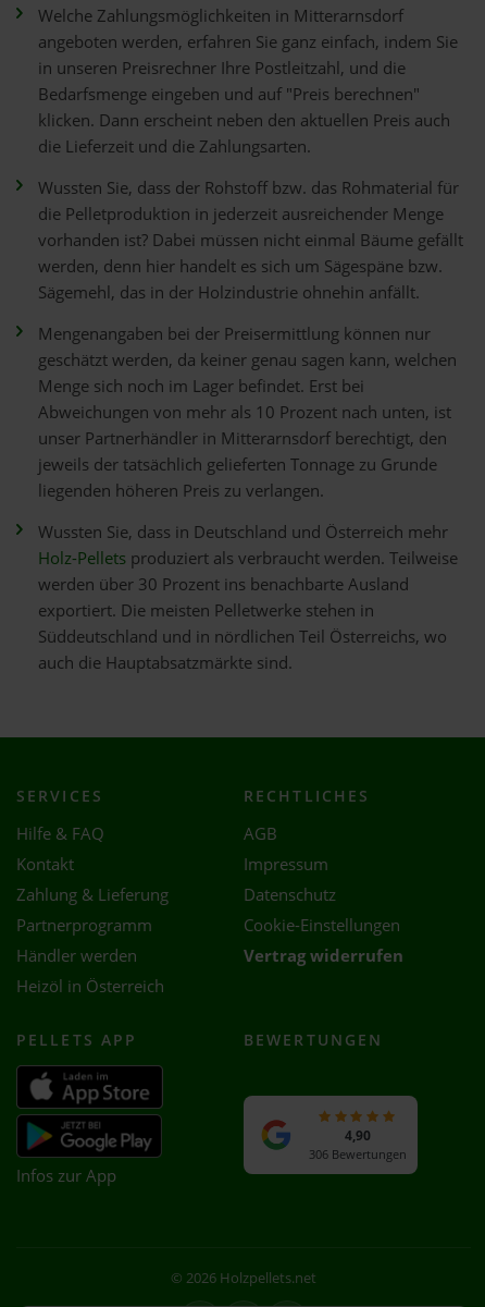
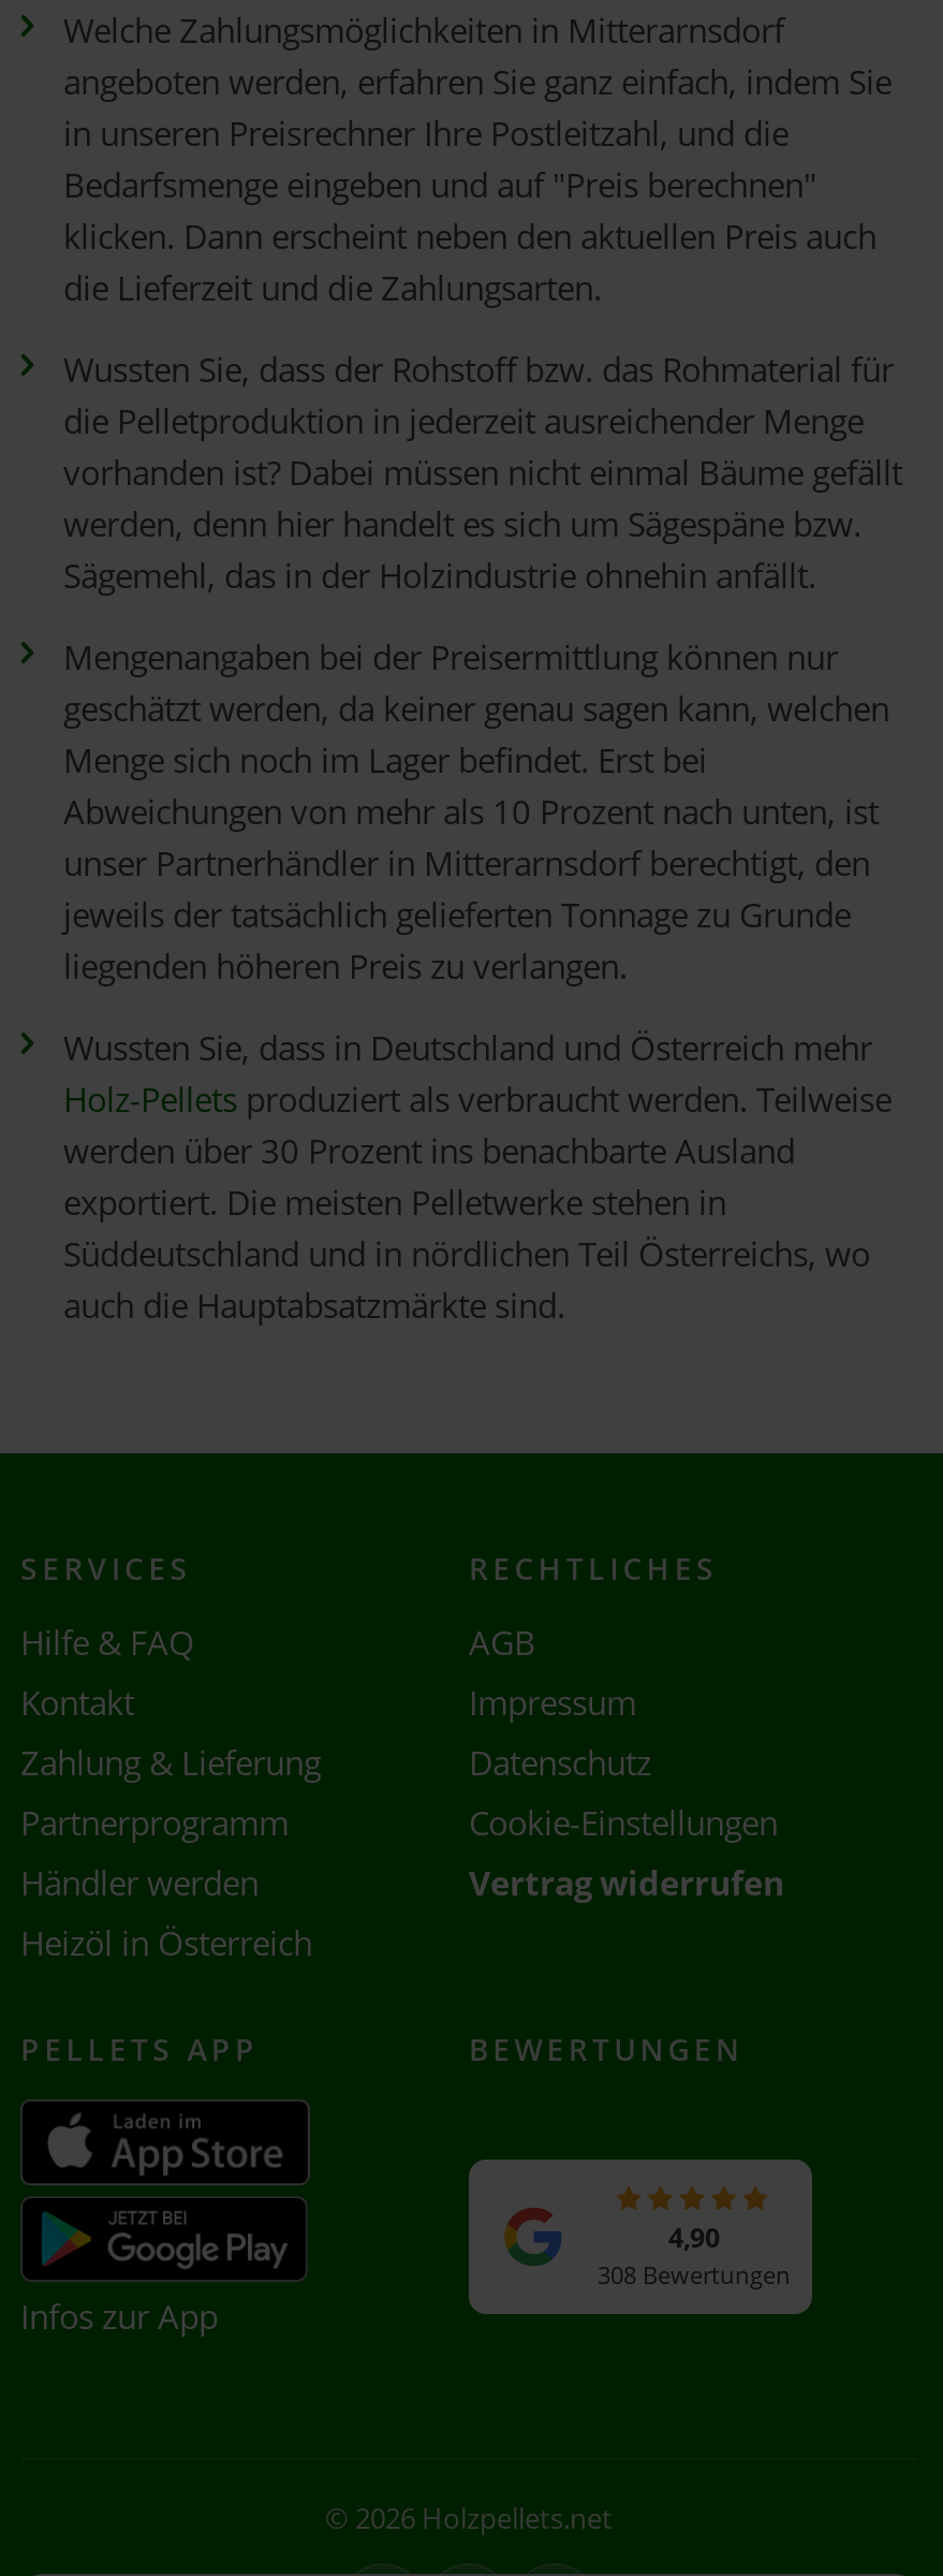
[309,1146,407,1162] 306 Bewertungen -> [598,2258,791,2290] 308 Bewertungen

